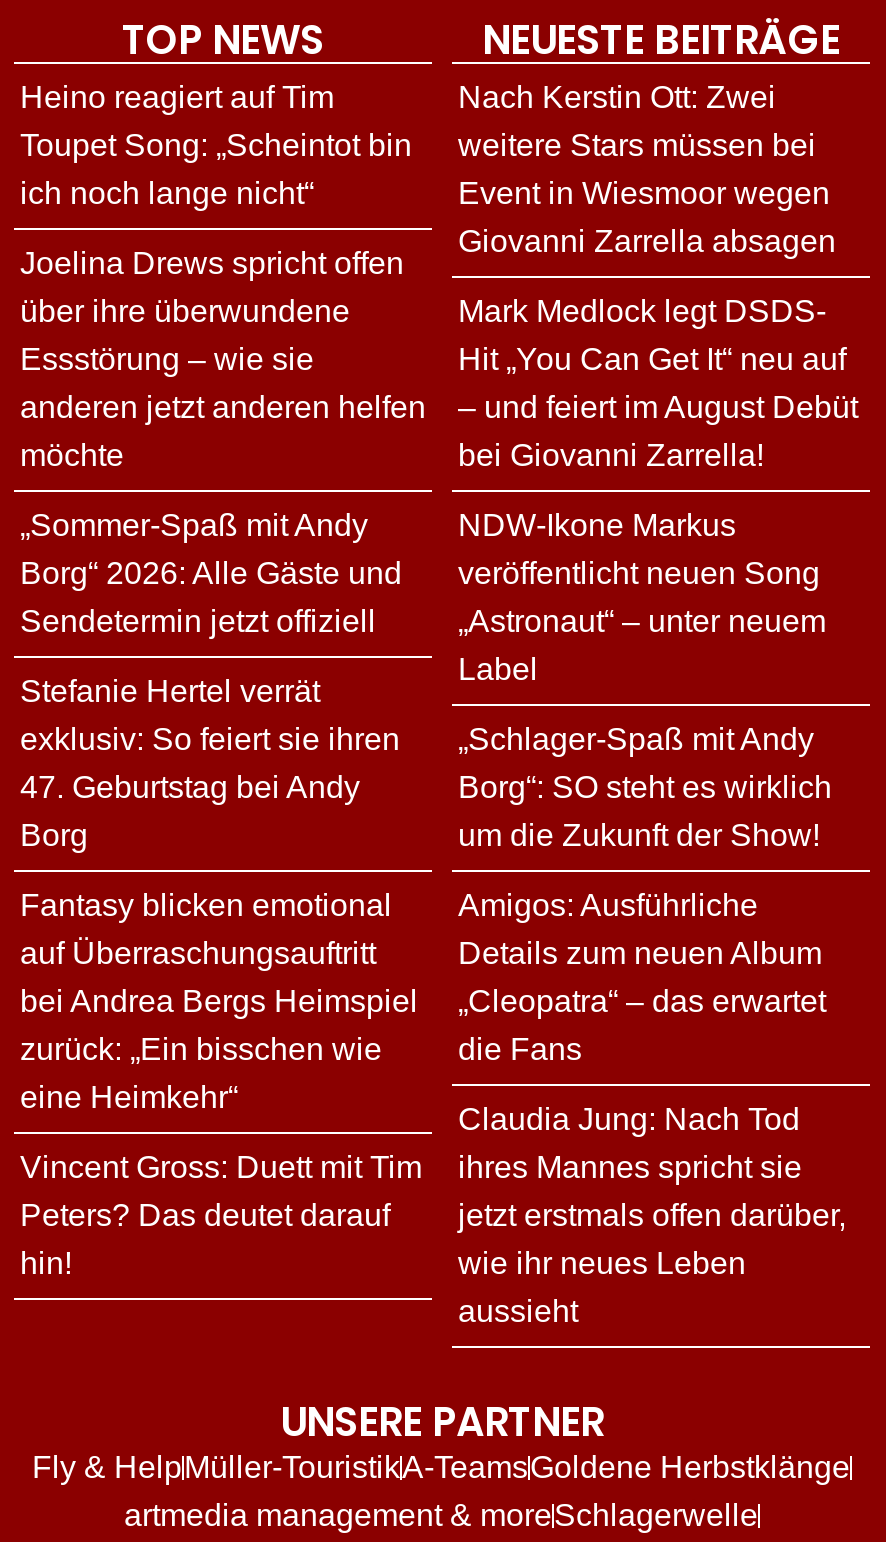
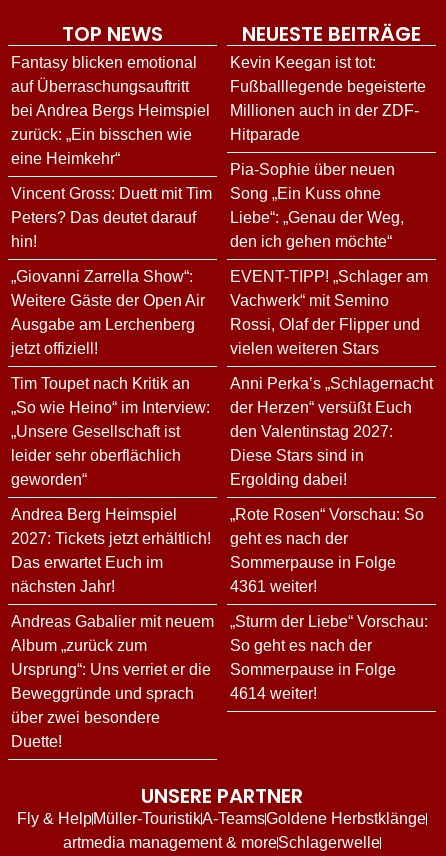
[20,80,426,852] Heino reagiert auf Tim | Toupet Song: „Scheintot bin | ich noch lange nicht“ | Joelina Drews spricht offen | über ihre überwundene | Essstörung – wie sie | anderen jetzt anderen helfen | möchte | „Sommer-Spaß mit Andy | Borg“ 2026: Alle Gäste und | Sendetermin jetzt offiziell | Stefanie Hertel verrät | exklusiv: So feiert sie ihren | 47. Geburtstag bei Andy | Borg -> none
[458,80,836,258] Nach Kerstin Ott: Zwei | weitere Stars müssen bei | Event in Wiesmoor wegen | Giovanni Zarrella absagen -> [230,54,426,143] Kevin Keegan ist tot: | Fußballlegende begeisterte | Millionen auch in der ZDF- | Hitparade
[458,294,858,472] Mark Medlock legt DSDS- | Hit „You Can Get It“ neu auf | – und feiert im August Debüt | bei Giovanni Zarrella! -> [230,161,404,250] Pia-Sophie über neuen | Song „Ein Kuss ohne | Liebe“: „Genau der Weg, | den ich gehen möchte“
[458,508,826,686] NDW-Ikone Markus | veröffentlicht neuen Song | „Astronaut“ – unter neuem | Label -> [230,268,428,357] EVENT-TIPP! „Schlager am | Vachwerk“ mit Semino | Rossi, Olaf der Flipper und | vielen weiteren Stars
[458,722,832,852] „Schlager-Spaß mit Andy | Borg“: SO steht es wirklich | um die Zukunft der Show! -> [230,375,433,488] Anni Perka’s „Schlagernacht | der Herzen“ versüßt Euch | den Valentinstag 2027: | Diese Stars sind in | Ergolding dabei!
moved [20,888,418,1114] -> [11,54,210,167]: Fantasy blicken emotional | auf Überraschungsauftritt | bei Andrea Bergs Heimspiel | zurück: „Ein bisschen wie | eine Heimkehr“
[458,888,826,1066] Amigos: Ausführliche | Details zum neuen Album | „Cleopatra“ – das erwartet | die Fans -> [230,506,424,595] „Rote Rosen“ Vorschau: So | geht es nach der | Sommerpause in Folge | 4361 weiter!
[458,1102,846,1328] Claudia Jung: Nach Tod | ihres Mannes spricht sie | jetzt erstmals offen darüber, | wie ihr neues Leben | aussieht -> [230,613,428,702] „Sturm der Liebe“ Vorschau: | So geht es nach der | Sommerpause in Folge | 4614 weiter!
moved [20,1150,422,1280] -> [11,185,212,250]: Vincent Gross: Duett mit Tim | Peters? Das deutet darauf | hin!
none -> [11,268,214,750] „Giovanni Zarrella Show“: | Weitere Gäste der Open Air | Ausgabe am Lerchenberg | jetzt offiziell! | Tim Toupet nach Kritik an | „So wie Heino“ im Interview: | „Unsere Gesellschaft ist | leider sehr oberflächlich | geworden“ | Andrea Berg Heimspiel | 2027: Tickets jetzt erhältlich! | Das erwartet Euch im | nächsten Jahr! | Andreas Gabalier mit neuem | Album „zurück zum | Ursprung“: Uns verriet er die | Beweggründe und sprach | über zwei besondere | Duette!

